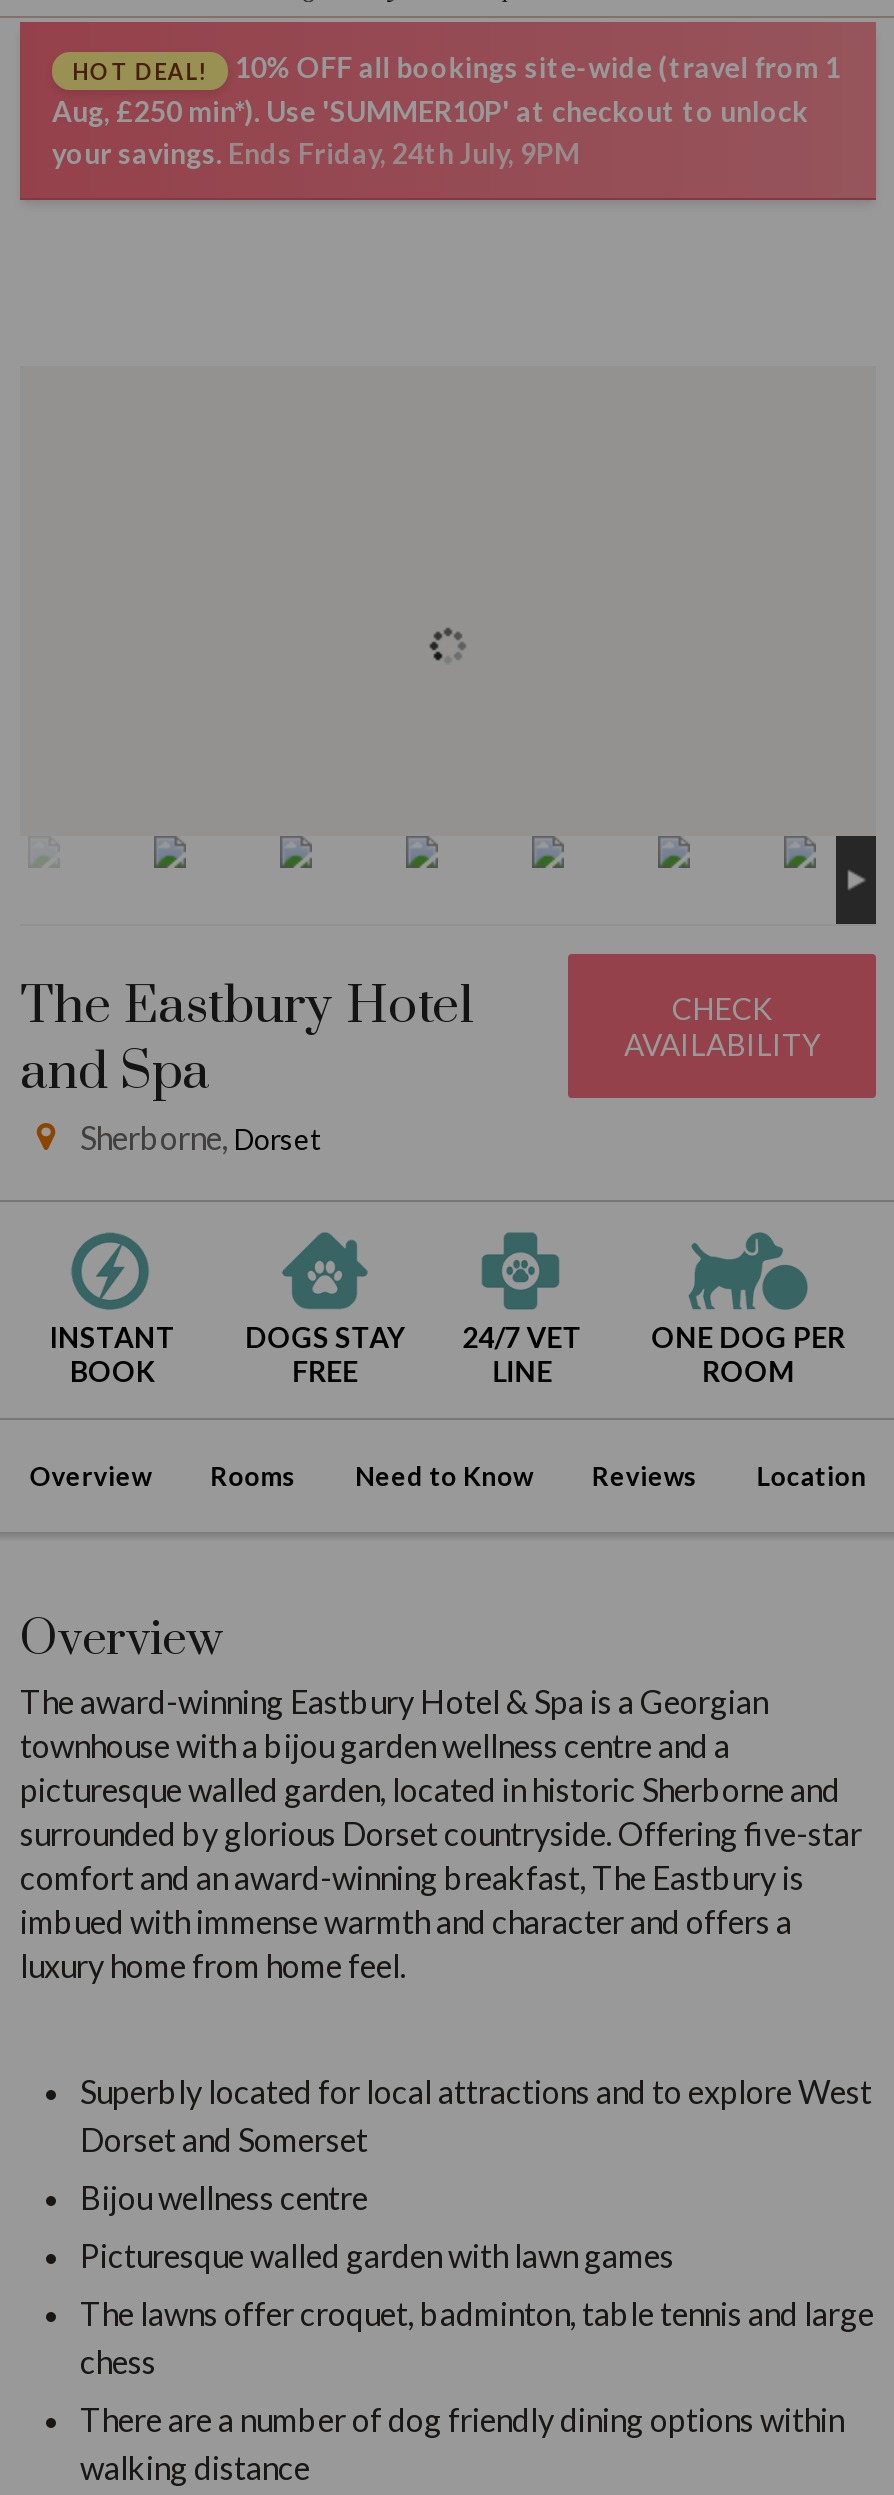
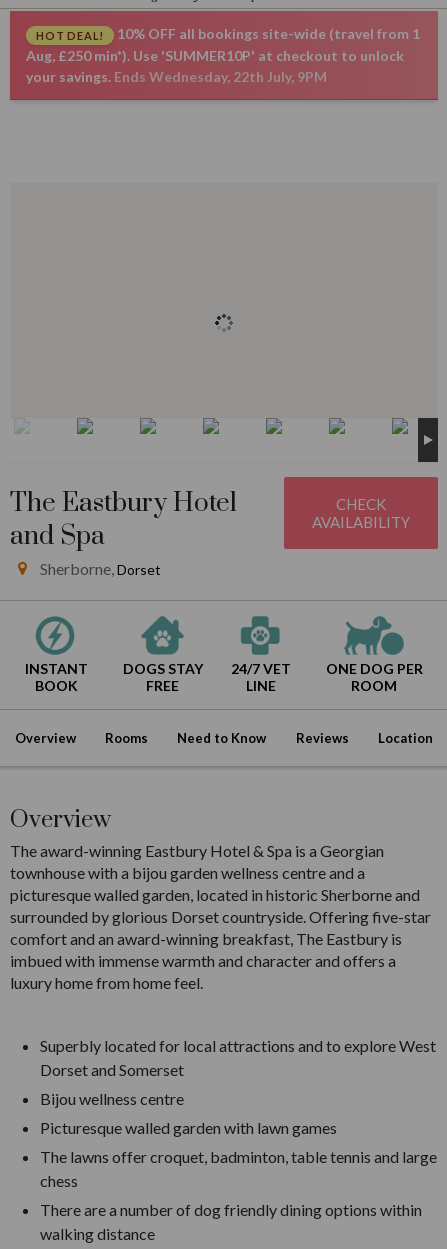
[52,136,580,170] your savings. Ends Friday, 24th July, 9PM -> [26,68,327,85] your savings. Ends Wednesday, 22th July, 9PM

